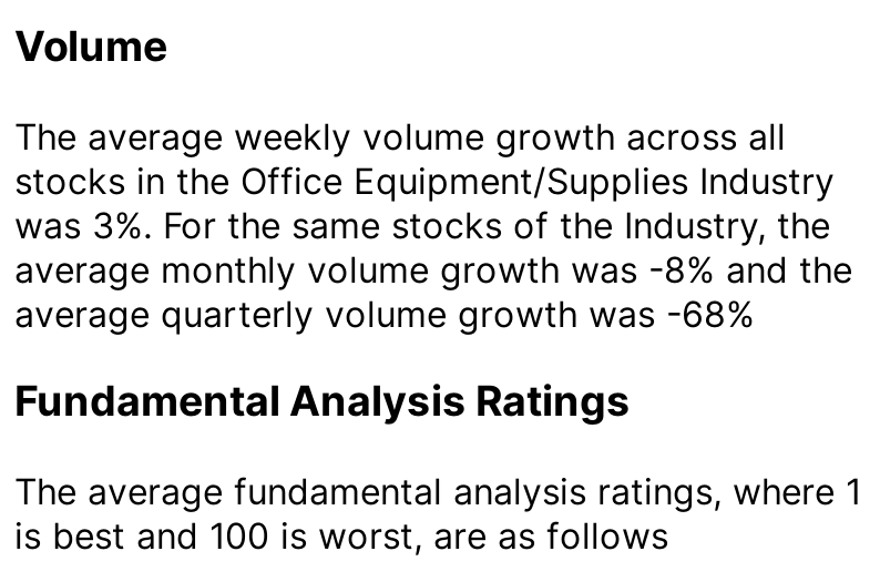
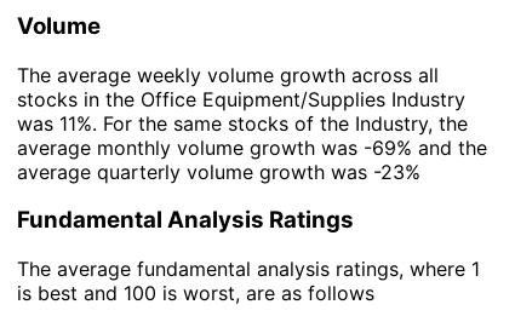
[14,202,830,246] was 3%. For the same stocks of the Industry, the -> [17,111,468,135] was 11%. For the same stocks of the Industry, the
[14,246,852,290] average monthly volume growth was -8% and the -> [17,135,487,159] average monthly volume growth was -69% and the
[14,290,755,335] average quarterly volume growth was -68% -> [17,159,420,183] average quarterly volume growth was -23%

